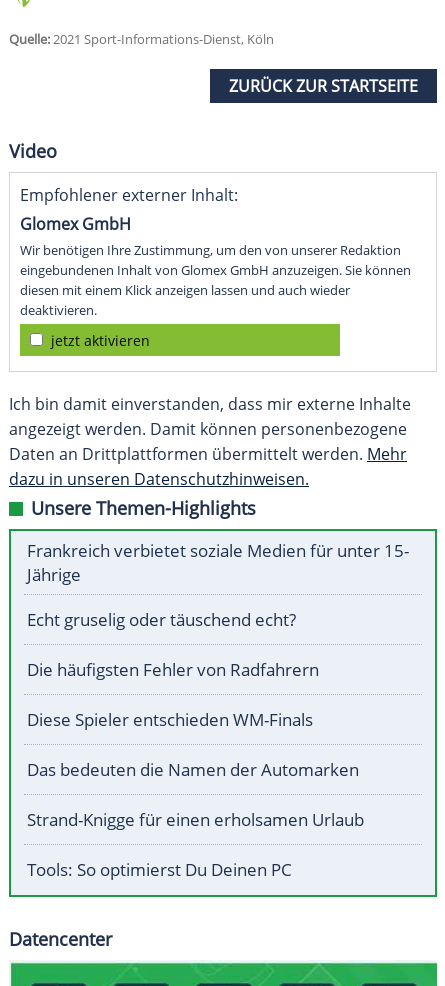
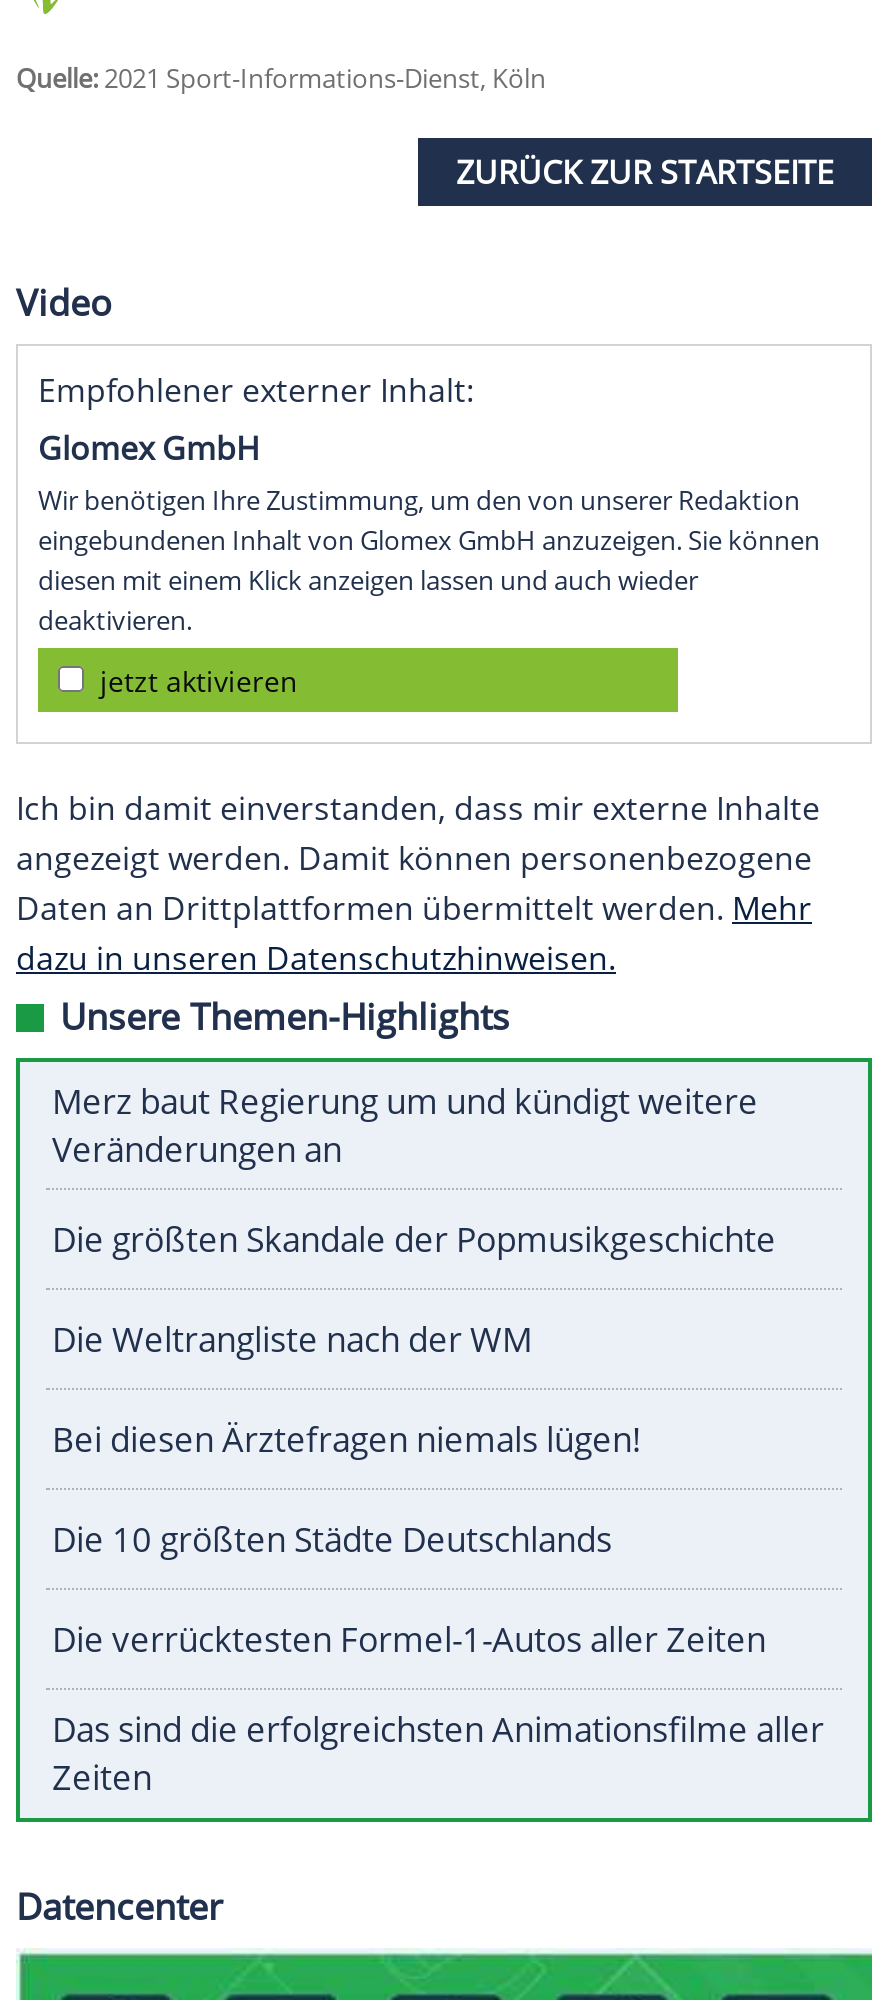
[27,539,409,586] Frankreich verbietet soziale Medien für unter 15- | Jährige -> [52,1079,758,1173] Merz baut Regierung um und kündigt weitere | Veränderungen an
[27,608,296,631] Echt gruselig oder täuschend echt? -> [52,1217,776,1263] Die größten Skandale der Popmusikgeschichte
[27,658,319,681] Die häufigsten Fehler von Radfahrern -> [52,1317,532,1363] Die Weltrangliste nach der WM
[27,708,313,731] Diese Spieler entschieden WM-Finals -> [52,1417,642,1463] Bei diesen Ärztefragen niemals lügen!
[27,758,359,781] Das bedeuten die Namen der Automarken -> [52,1517,612,1563] Die 10 größten Städte Deutschlands
[27,808,364,831] Strand-Knigge für einen erholsamen Urlaub -> [52,1617,766,1663] Die verrücktesten Formel-1-Autos aller Zeiten
[27,858,292,881] Tools: So optimierst Du Deinen PC -> [52,1707,824,1801] Das sind die erfolgreichsten Animationsfilme aller | Zeiten

